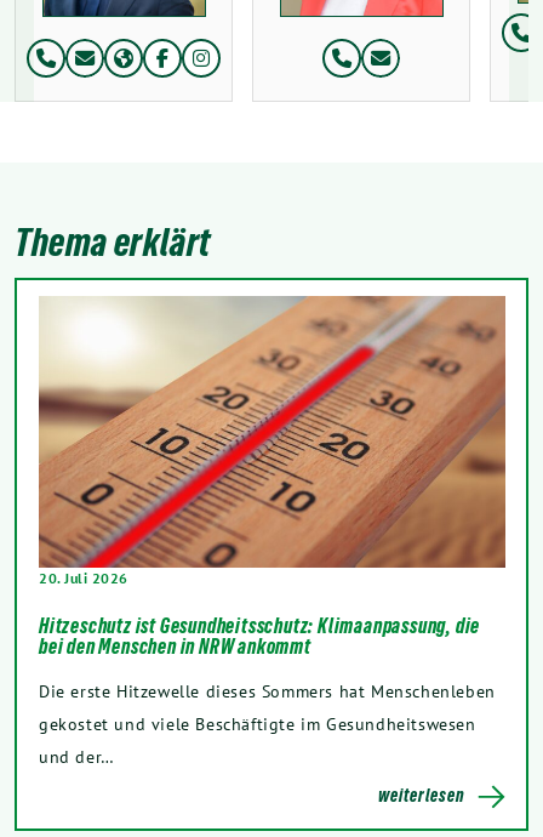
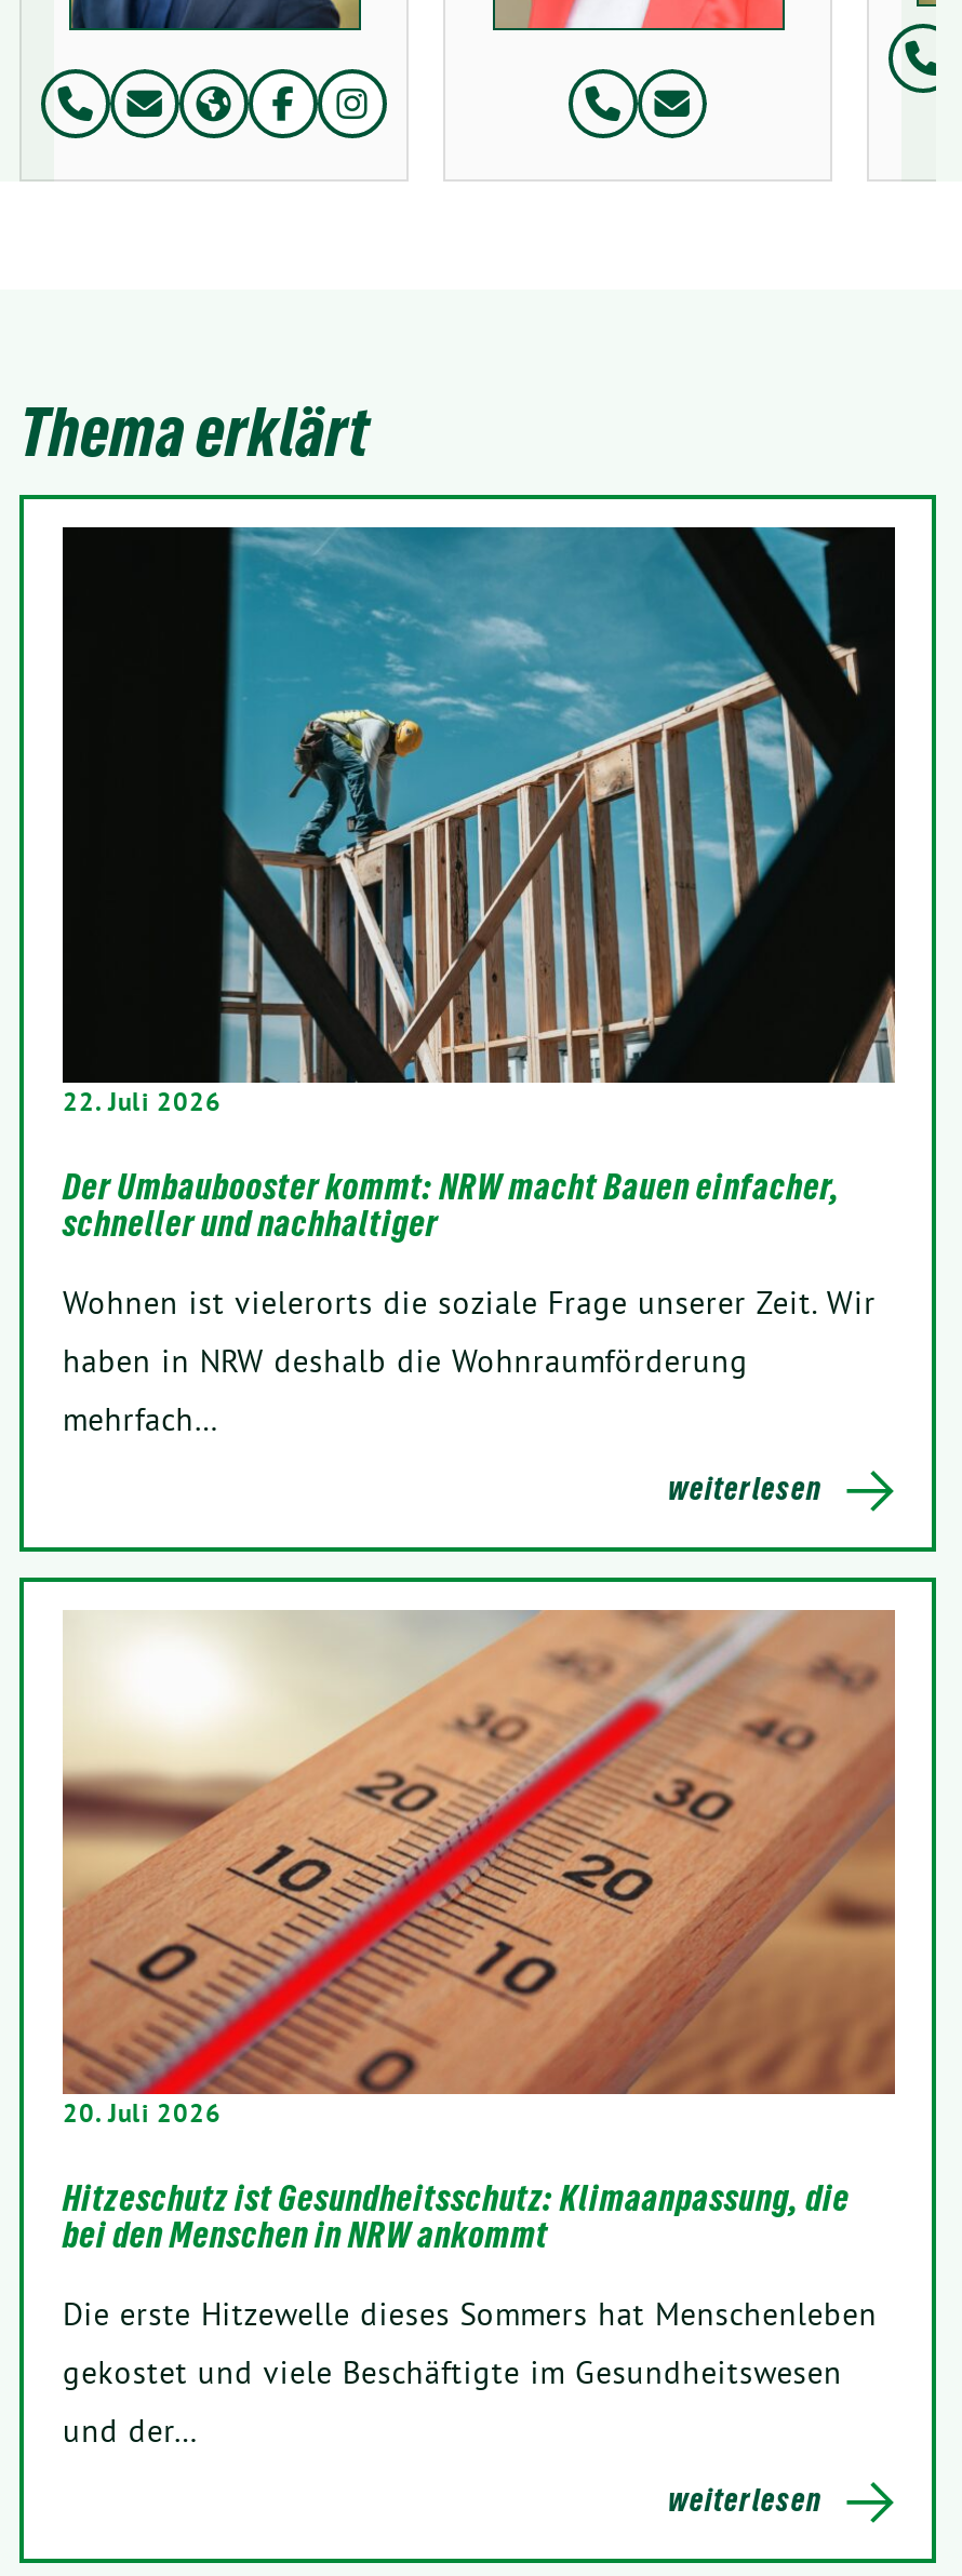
none -> [61,525,897,1506] [image] | 22. Juli 2026 | Der Umbaubooster kommt: NRW macht Bauen einfacher, | schneller und nachhaltiger | Wohnen ist vielerorts die soziale Frage unserer Zeit. Wir | haben in NRW deshalb die Wohnraumförderung | mehrfach… | weiterlesen

